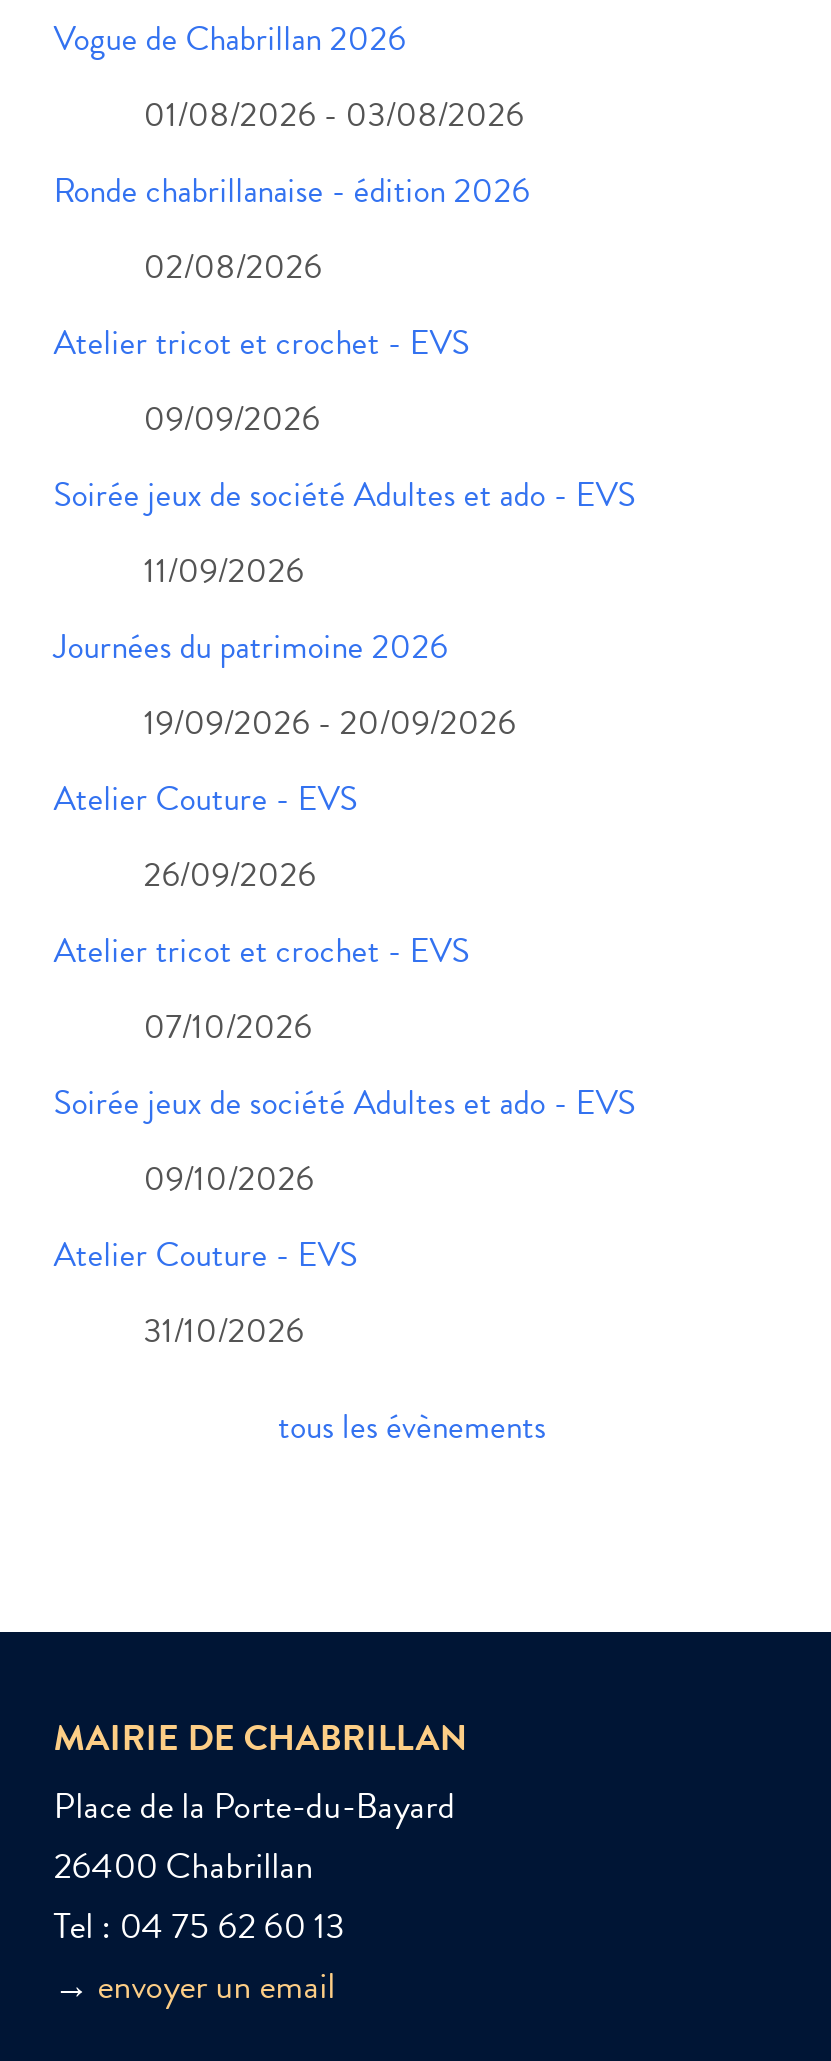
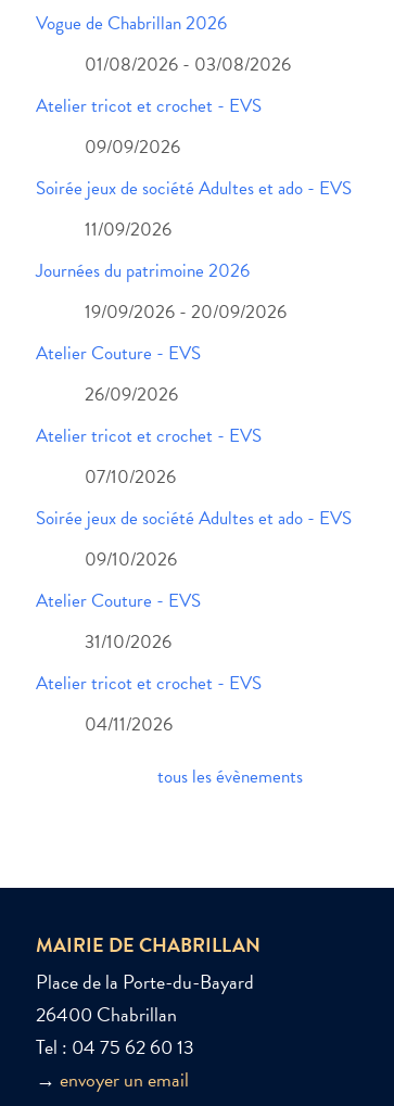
[54,166,530,292] Ronde chabrillanaise - édition 2026 | 02/08/2026 -> none
moved [54,318,636,1356] -> [36,92,351,655]: Atelier tricot et crochet - EVS | 09/09/2026 | Soirée jeux de société Adultes et ado - EVS | ... | Atelier Couture - EVS | 31/10/2026
none -> [36,670,261,738] Atelier tricot et crochet - EVS | 04/11/2026

